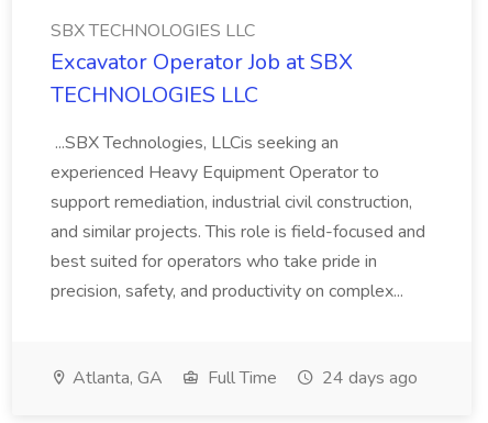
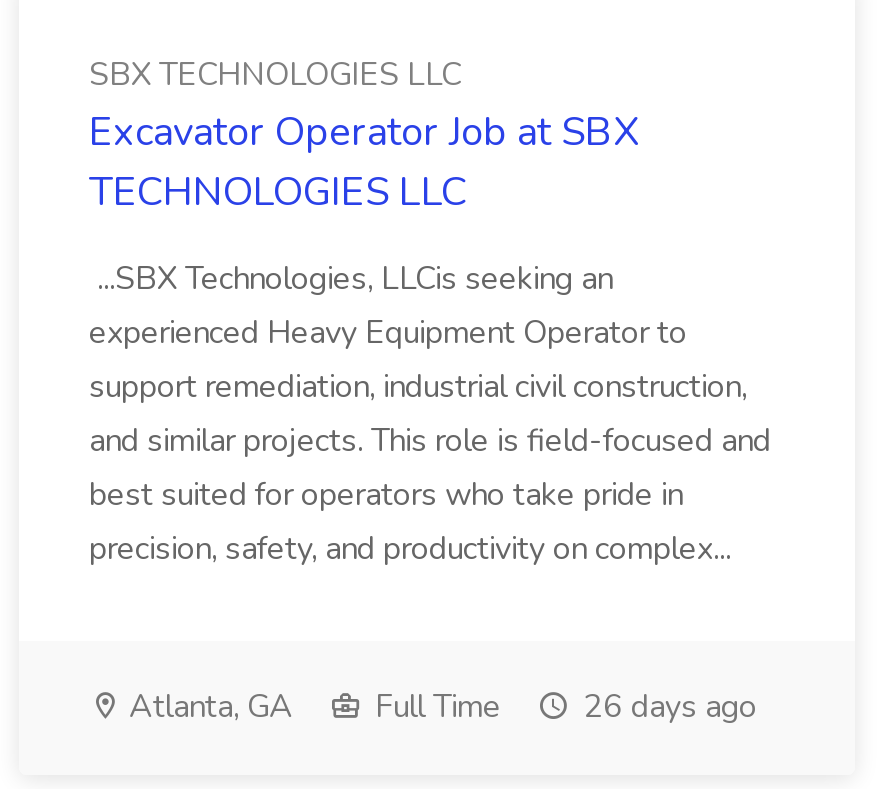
[68,366,418,390] Atlanta, GA Full Time 24 days ago -> [121,685,757,729] Atlanta, GA Full Time 26 days ago

